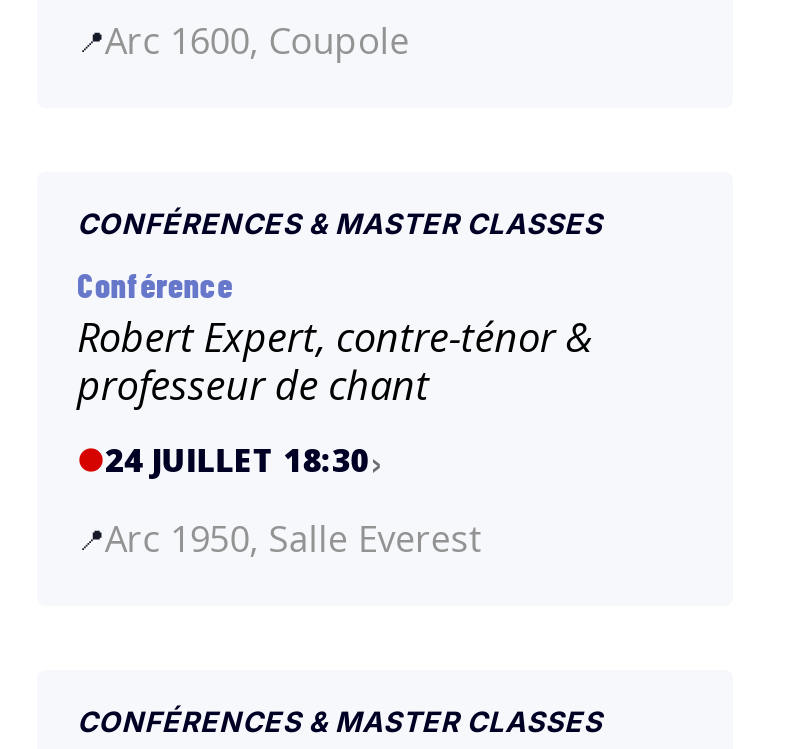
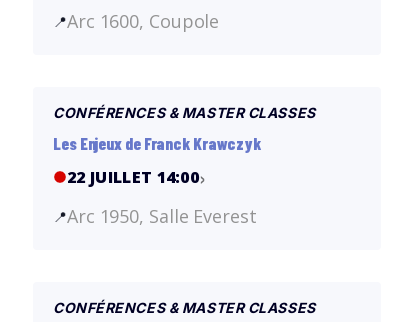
[77,264,591,412] Conférence | Robert Expert, contre-ténor & | professeur de chant -> [53,133,261,153] Les Enjeux de Franck Krawczyk
[105,438,369,482] 24 JUILLET 18:30 -> [67,166,199,188] 22 JUILLET 14:00

